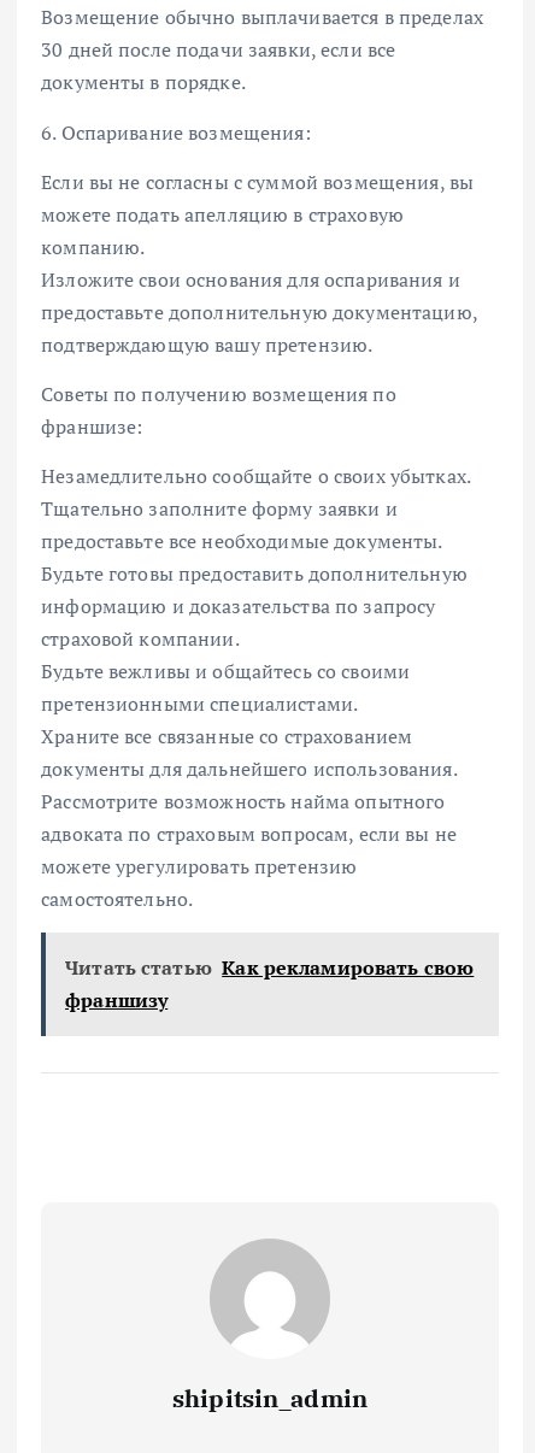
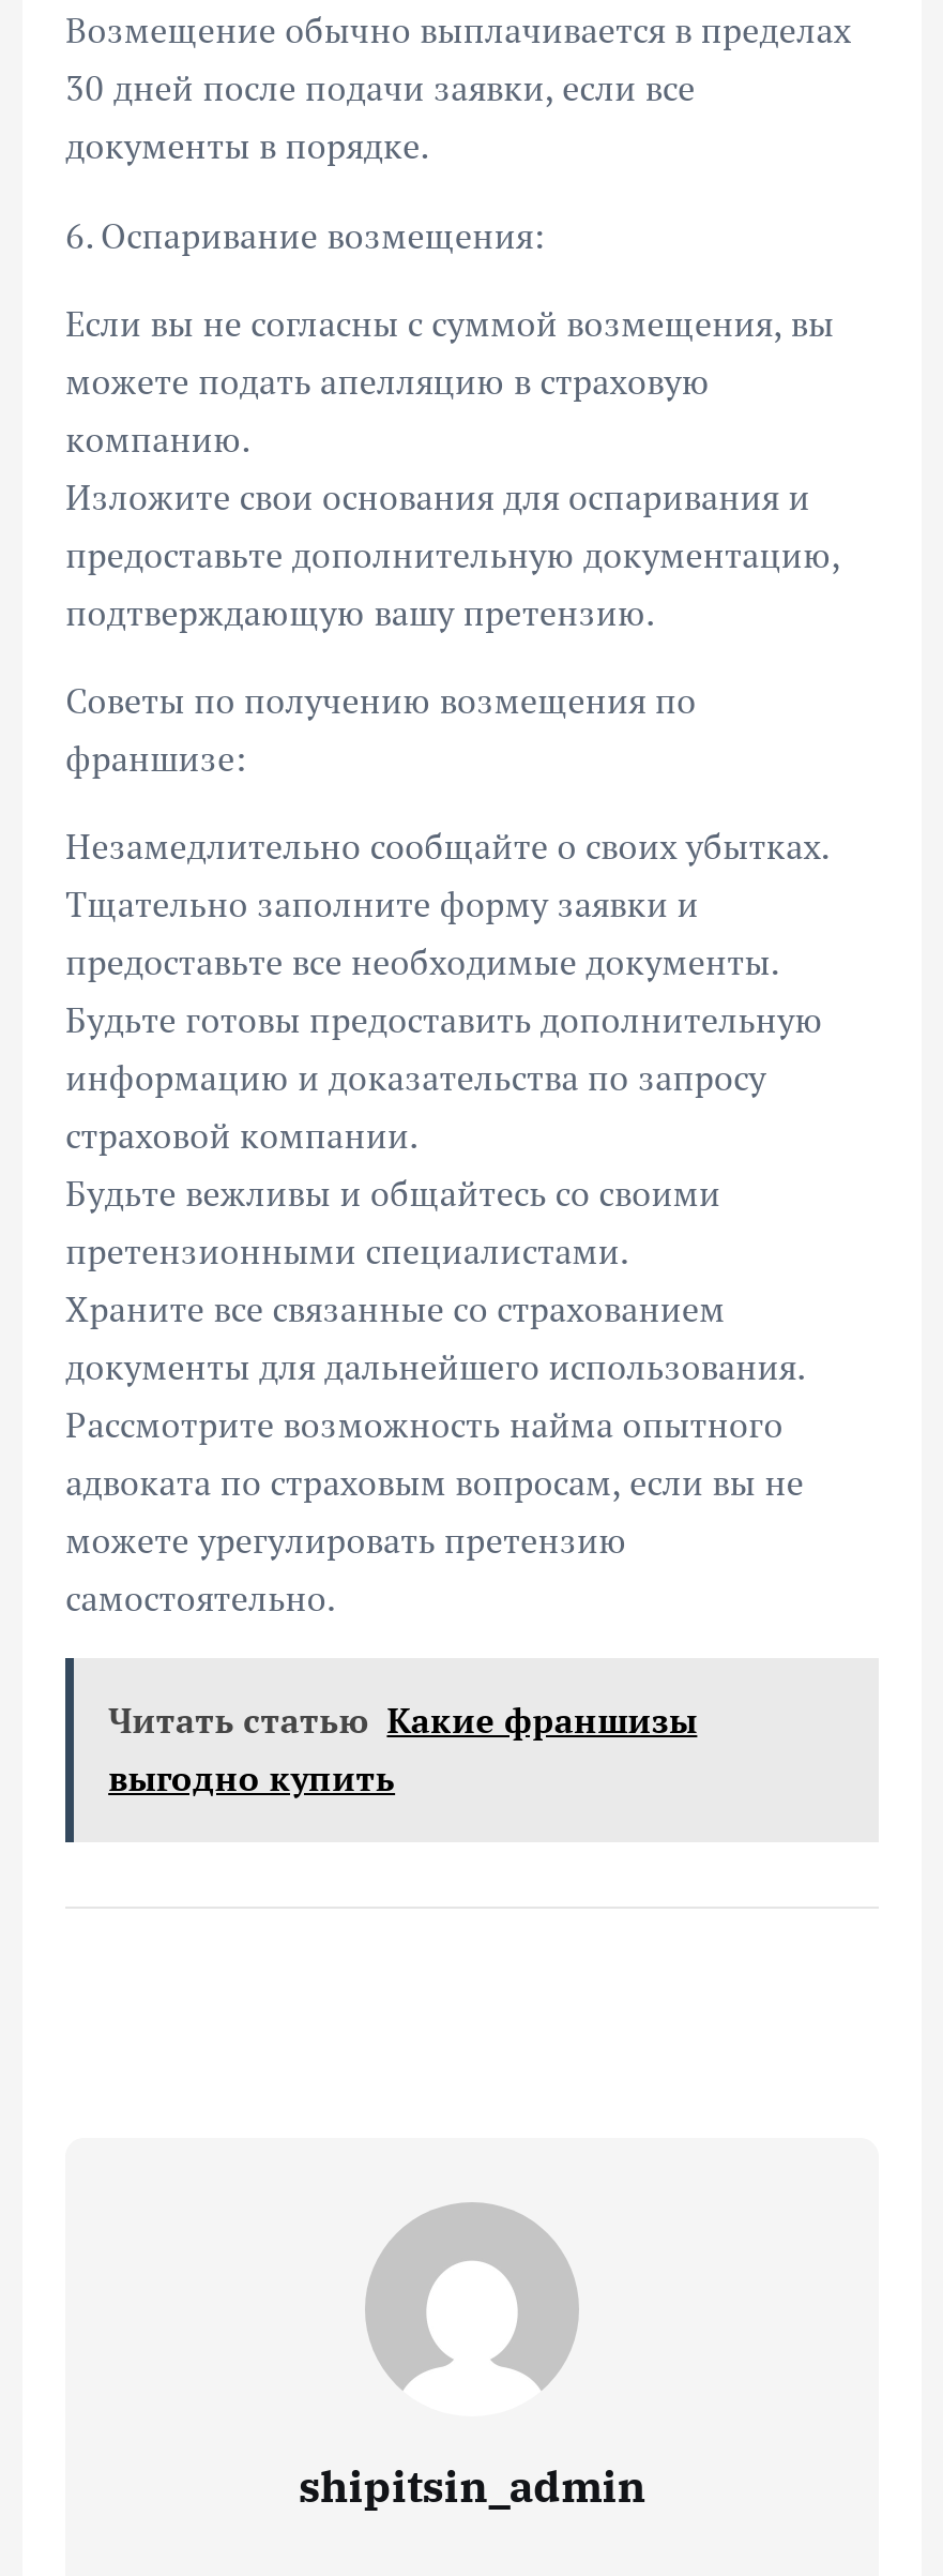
[65,954,474,1013] Читать статью Как рекламировать свою | франшизу -> [108,1696,697,1801] Читать статью Какие франшизы | выгодно купить

